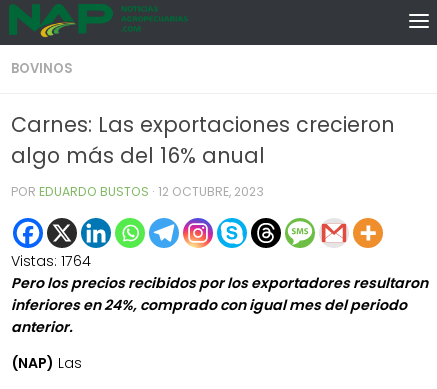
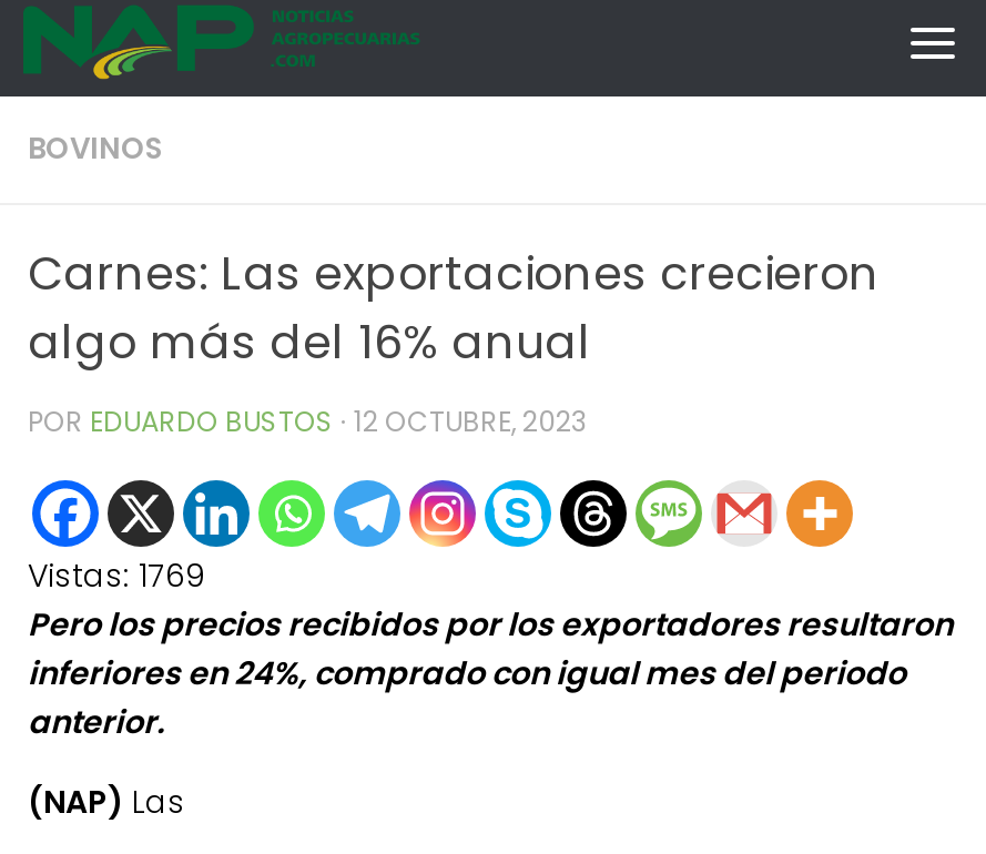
[11,251,91,271] Vistas: 1764 -> [28,554,205,598] Vistas: 1769

